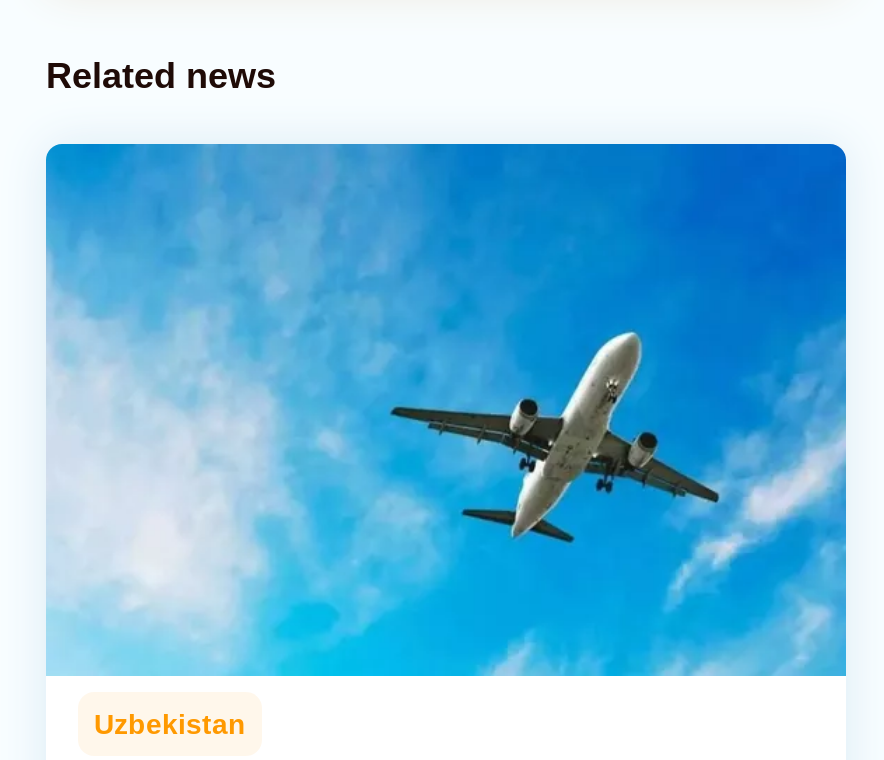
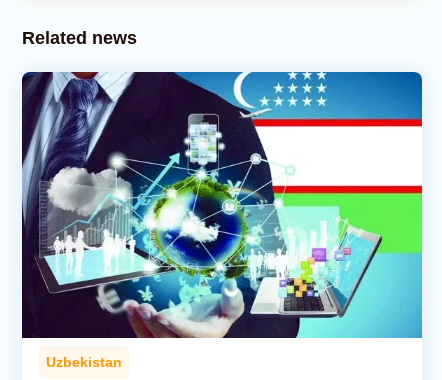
[44,142,848,678] [image] -> [21,71,423,339] [image]

